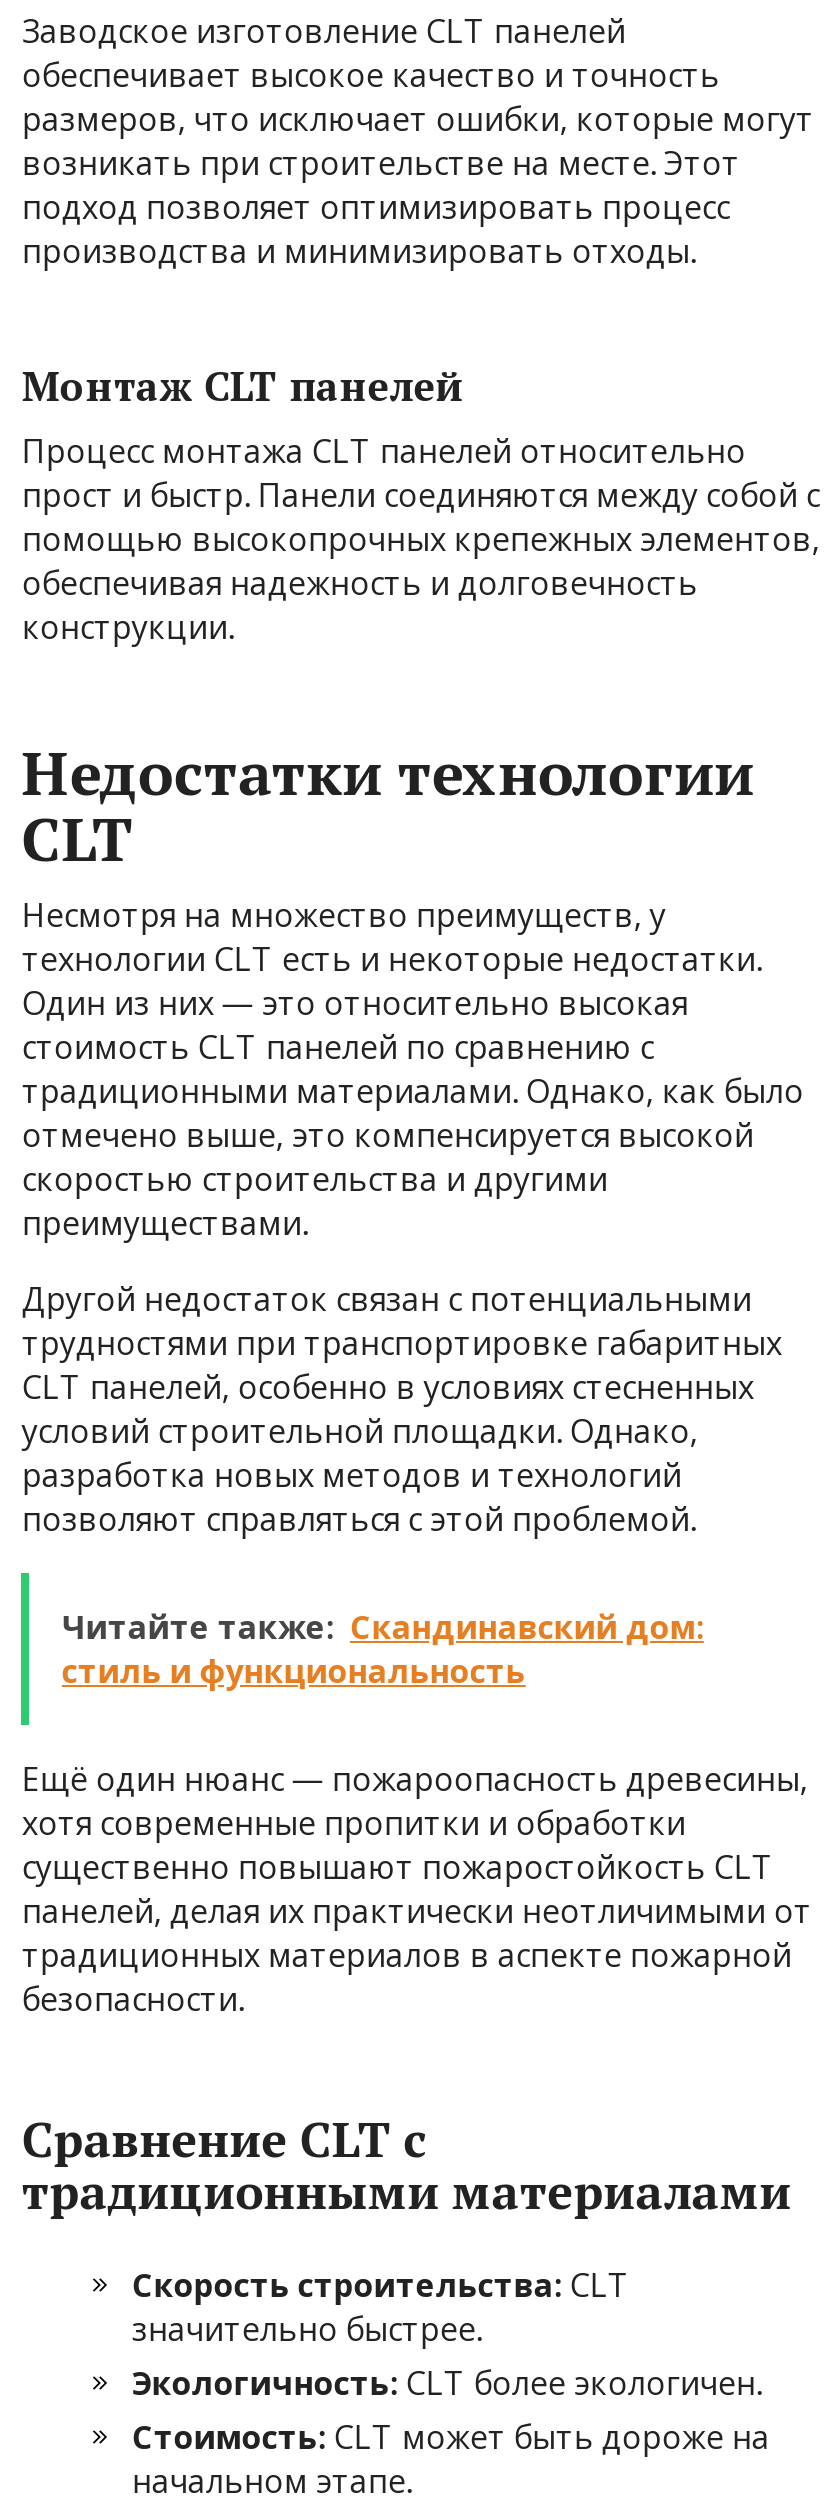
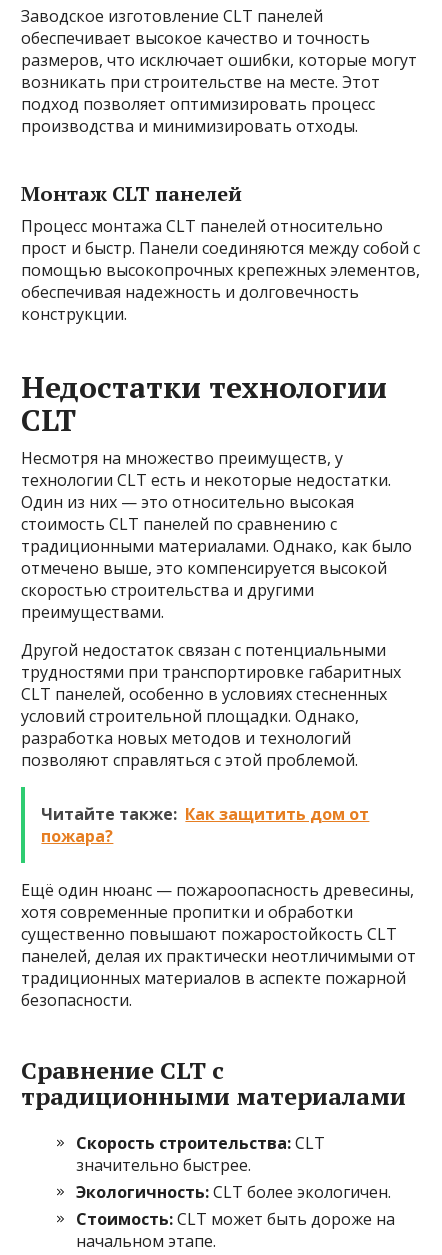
[62,1605,704,1693] Читайте также: Скандинавский дом: | стиль и функциональность -> [41,803,369,847] Читайте также: Как защитить дом от | пожара?

